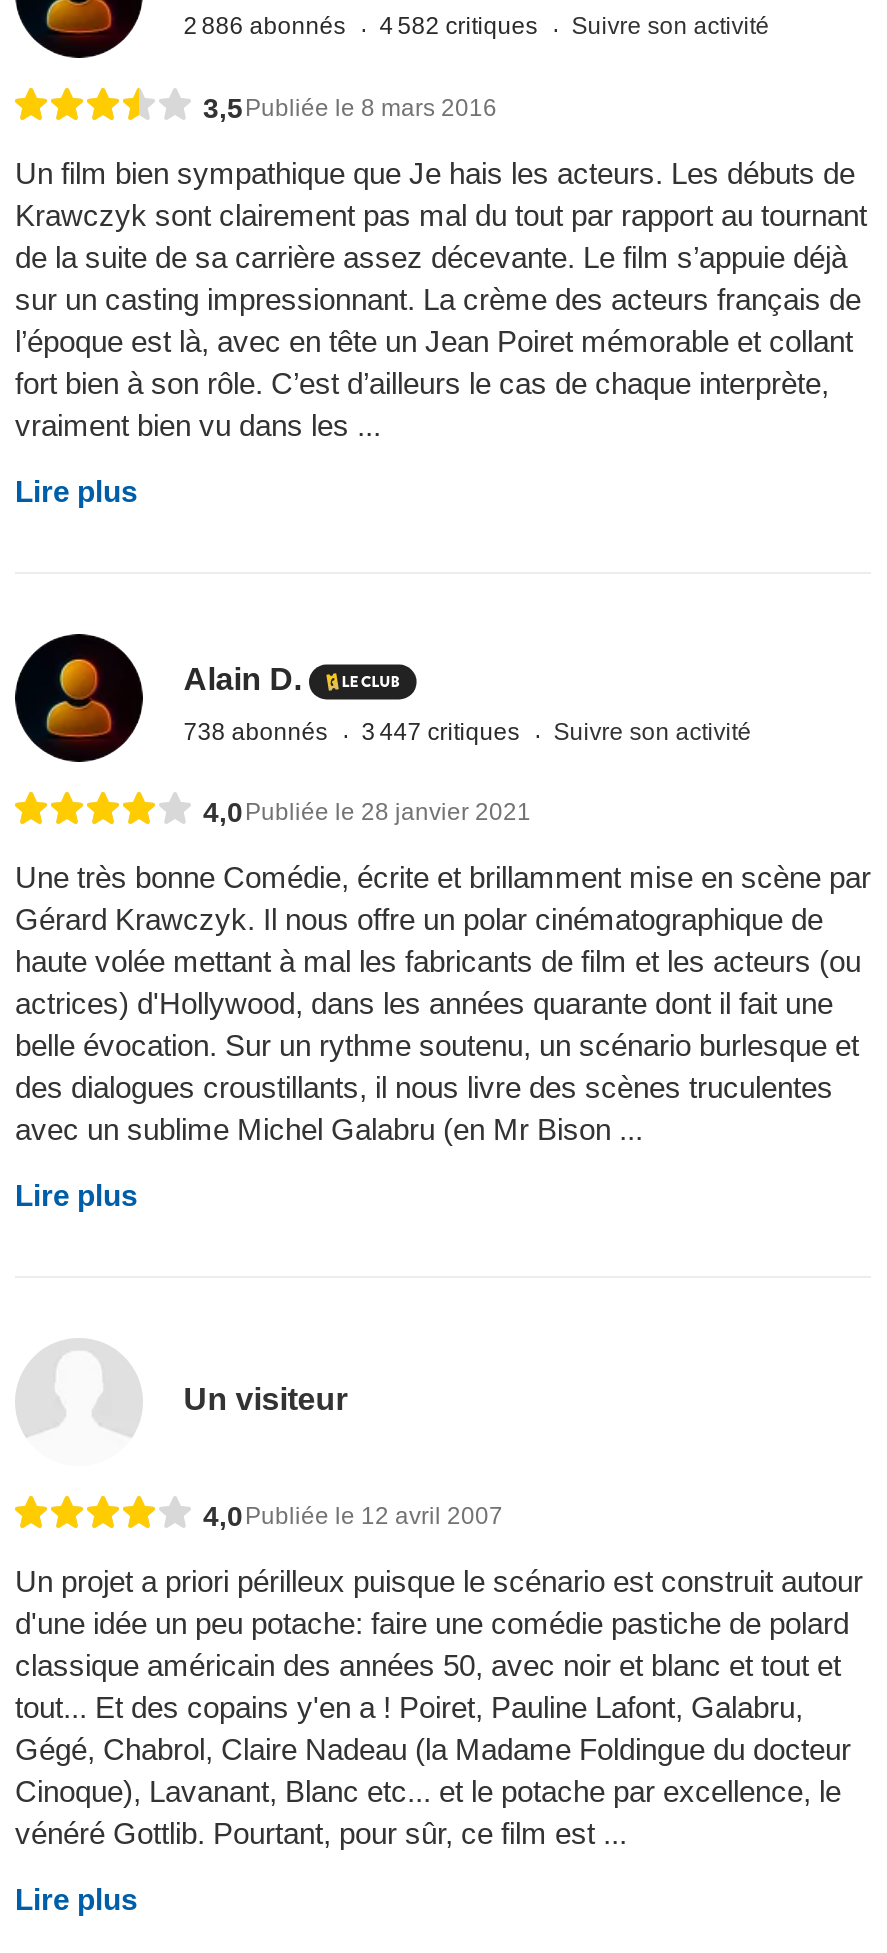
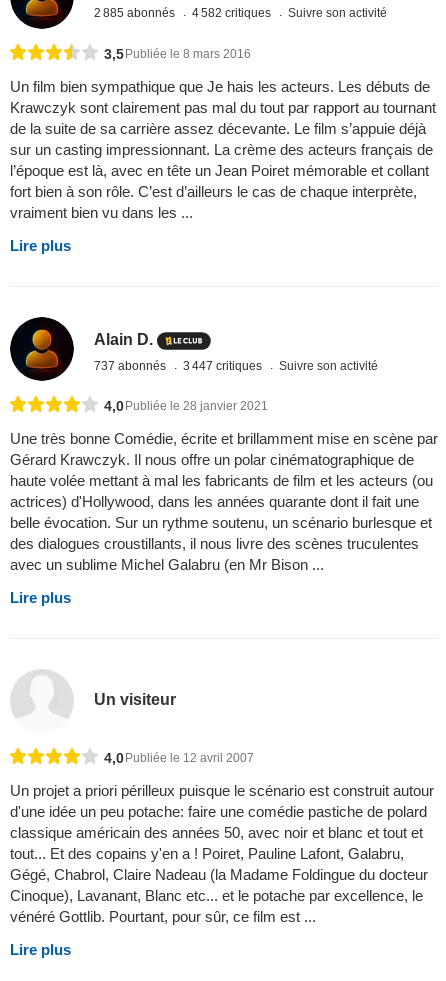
[183,13,769,41] 2 886 abonnés 4 582 critiques Suivre son activité -> [94,6,387,20] 2 885 abonnés 4 582 critiques Suivre son activité
[183,717,751,745] 738 abonnés 3 447 critiques Suivre son activité -> [94,358,378,372] 737 abonnés 3 447 critiques Suivre son activité

